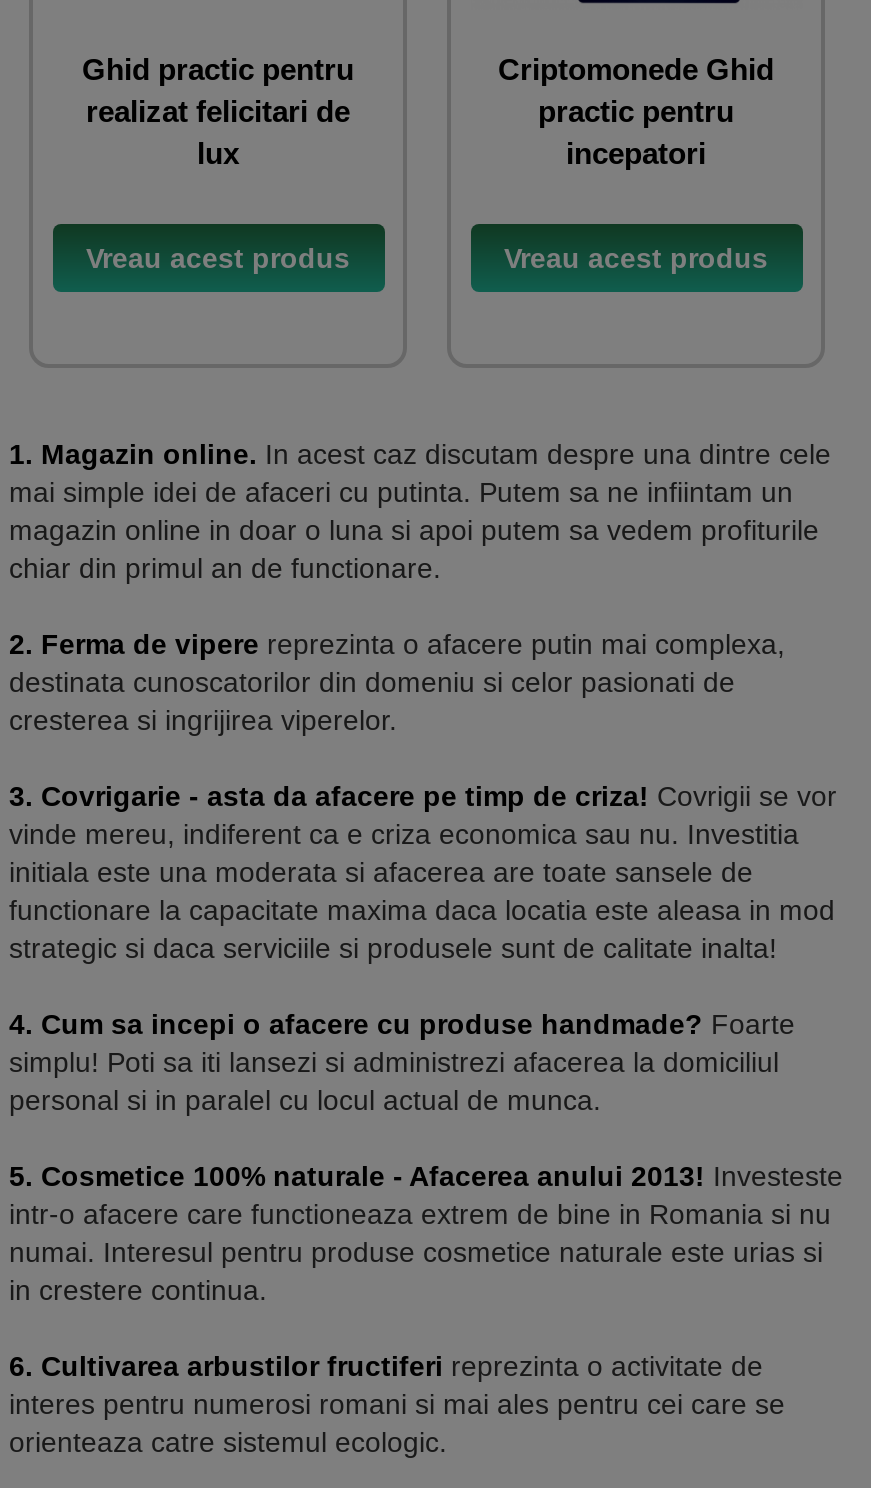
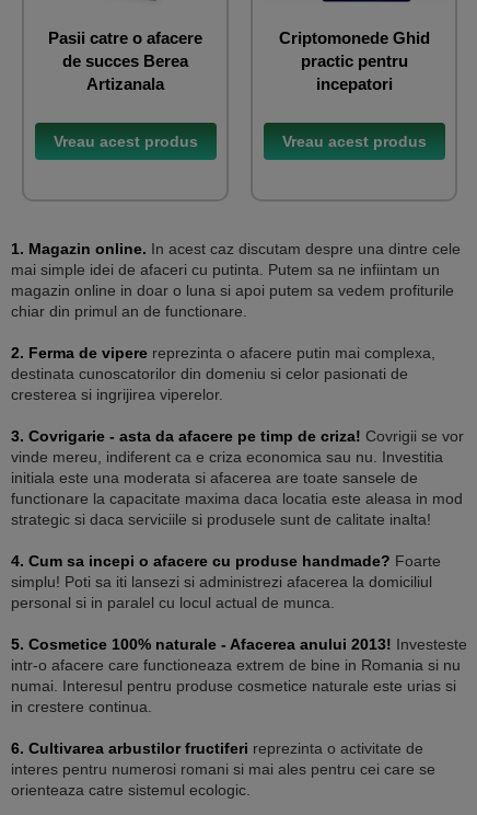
[82,53,354,171] Ghid practic pentru | realizat felicitari de | lux -> [48,29,202,93] Pasii catre o afacere | de succes Berea | Artizanala

